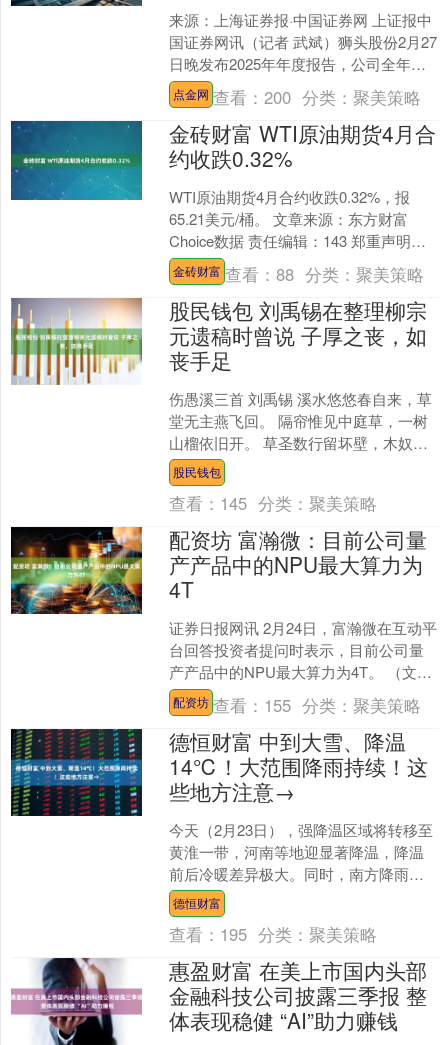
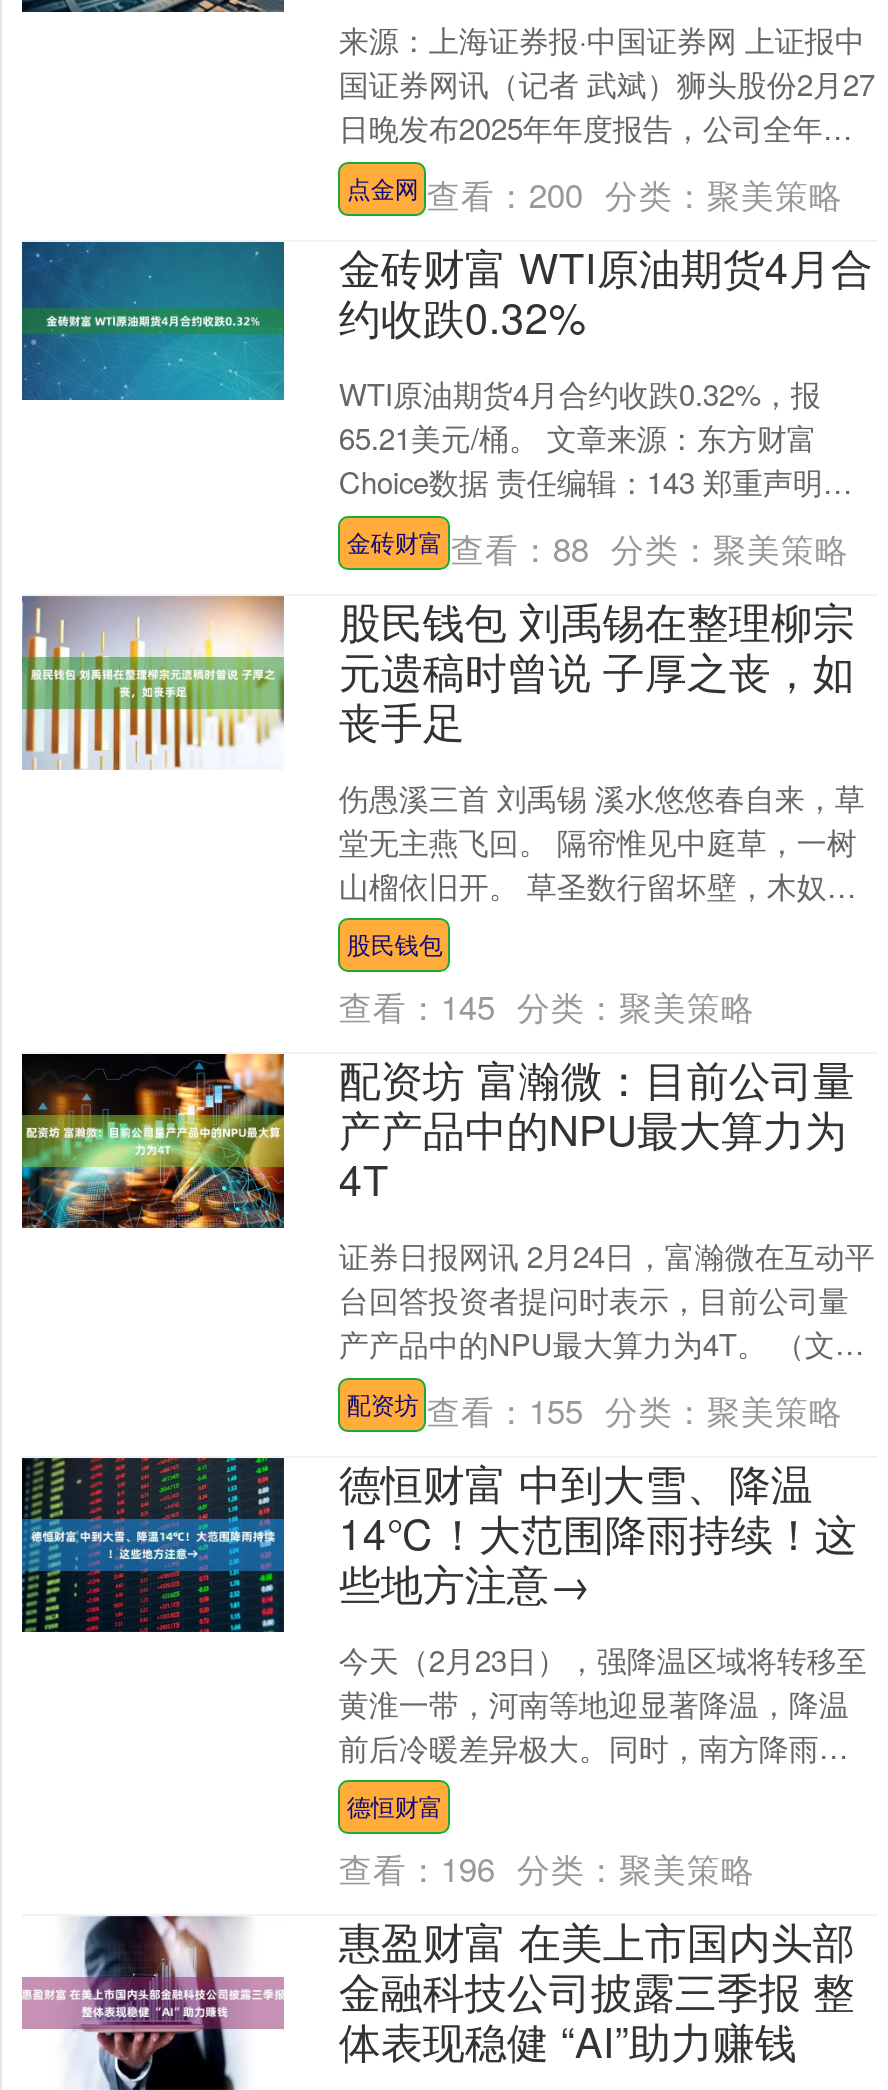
[169,922,377,946] 查看：195 分类：聚美策略 -> [339,1843,755,1891] 查看：196 分类：聚美策略

